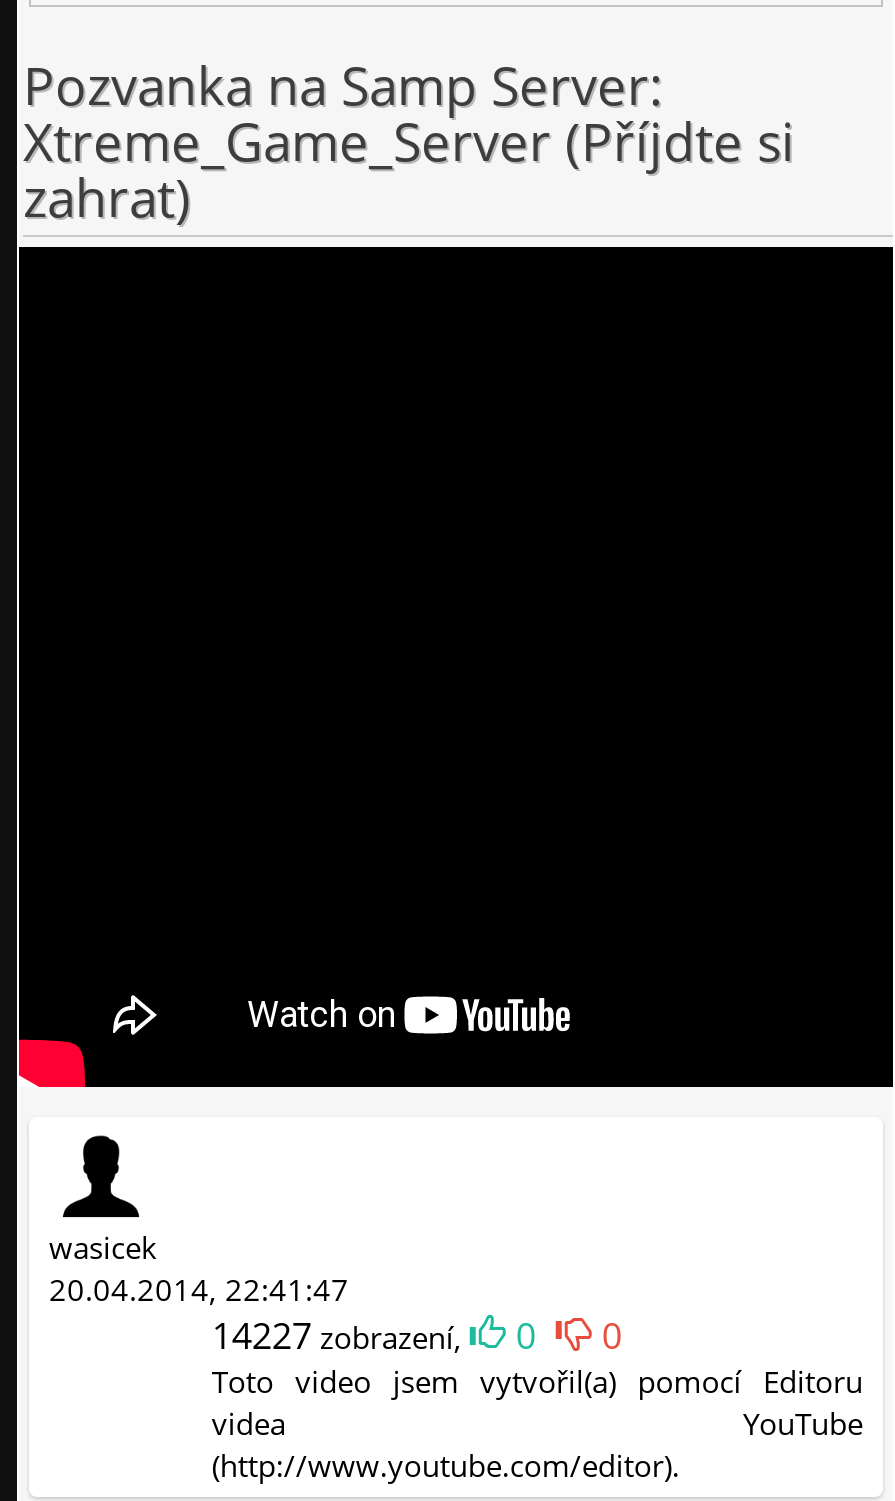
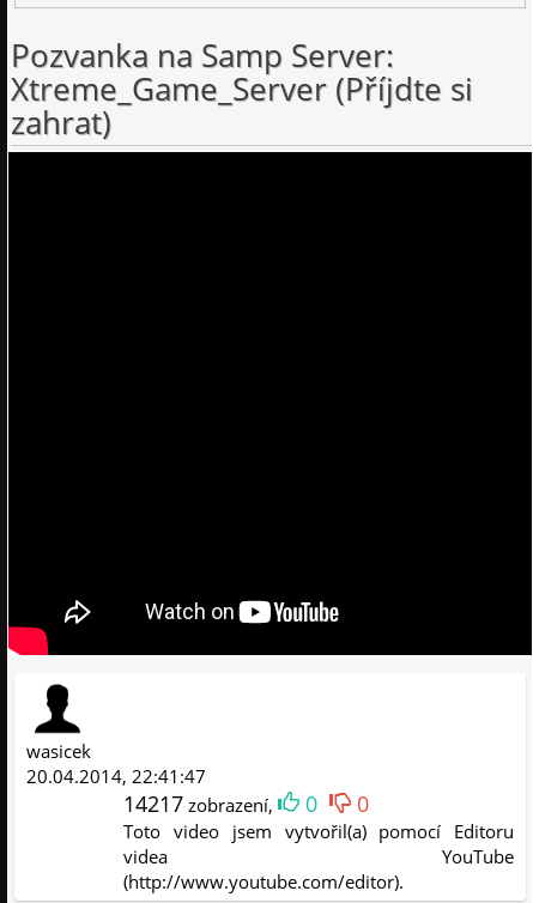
[212,1310,622,1358] 14227 zobrazení, 0 0 -> [124,789,369,817] 14217 zobrazení, 0 0

